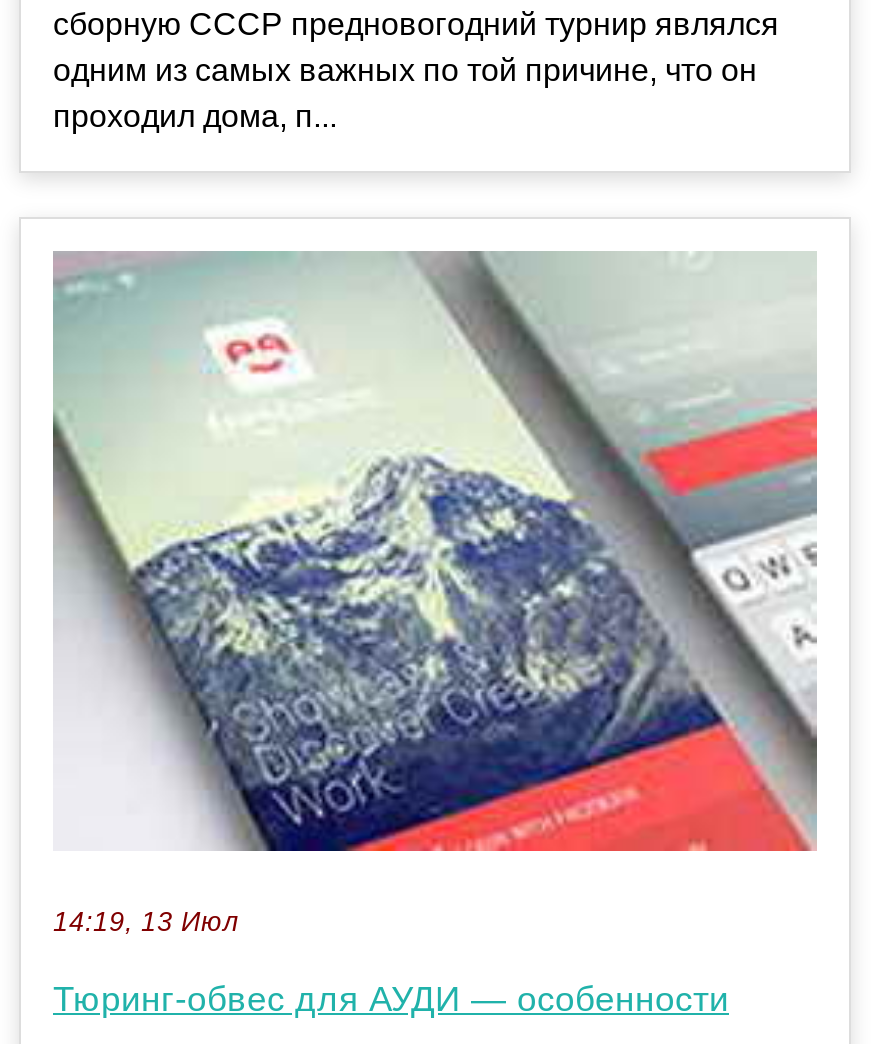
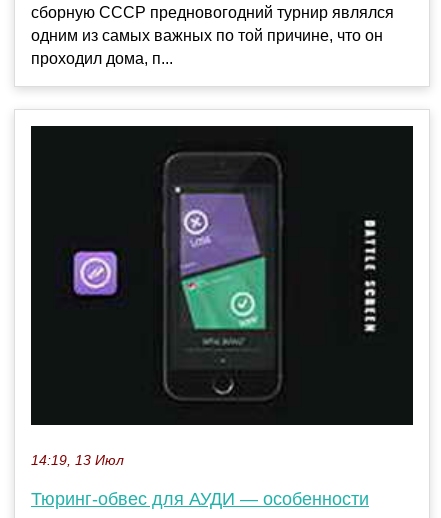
[51,250,819,854] [image] -> [30,125,414,426] [image]

